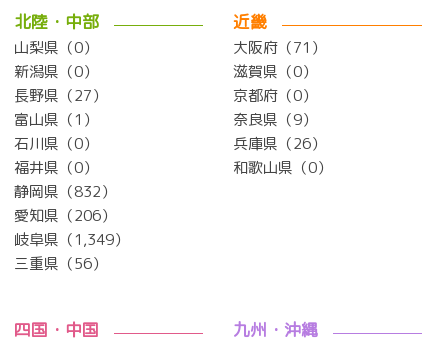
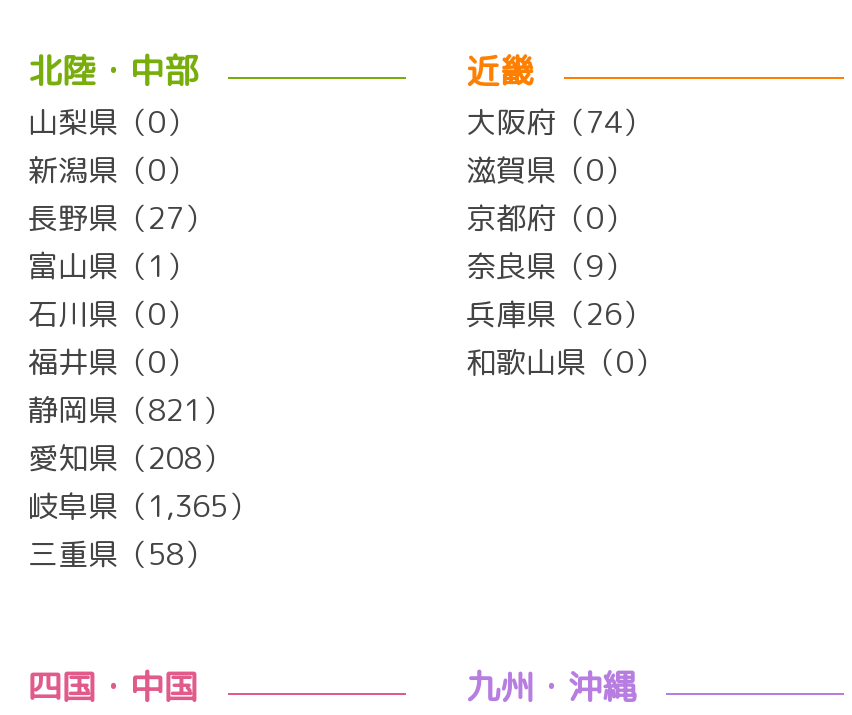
[233,37,326,58] 大阪府（71） -> [466,101,652,143] 大阪府（74）
[14,181,116,202] 静岡県（832） -> [28,389,232,431] 静岡県（821）
[14,205,116,226] 愛知県（206） -> [28,437,232,479] 愛知県（208）
[14,229,129,250] 岐阜県（1,349） -> [28,485,258,527] 岐阜県（1,365）
[14,253,107,274] 三重県（56） -> [28,533,214,575] 三重県（58）

